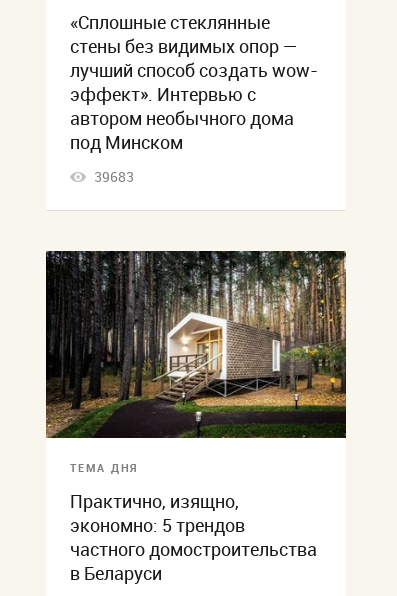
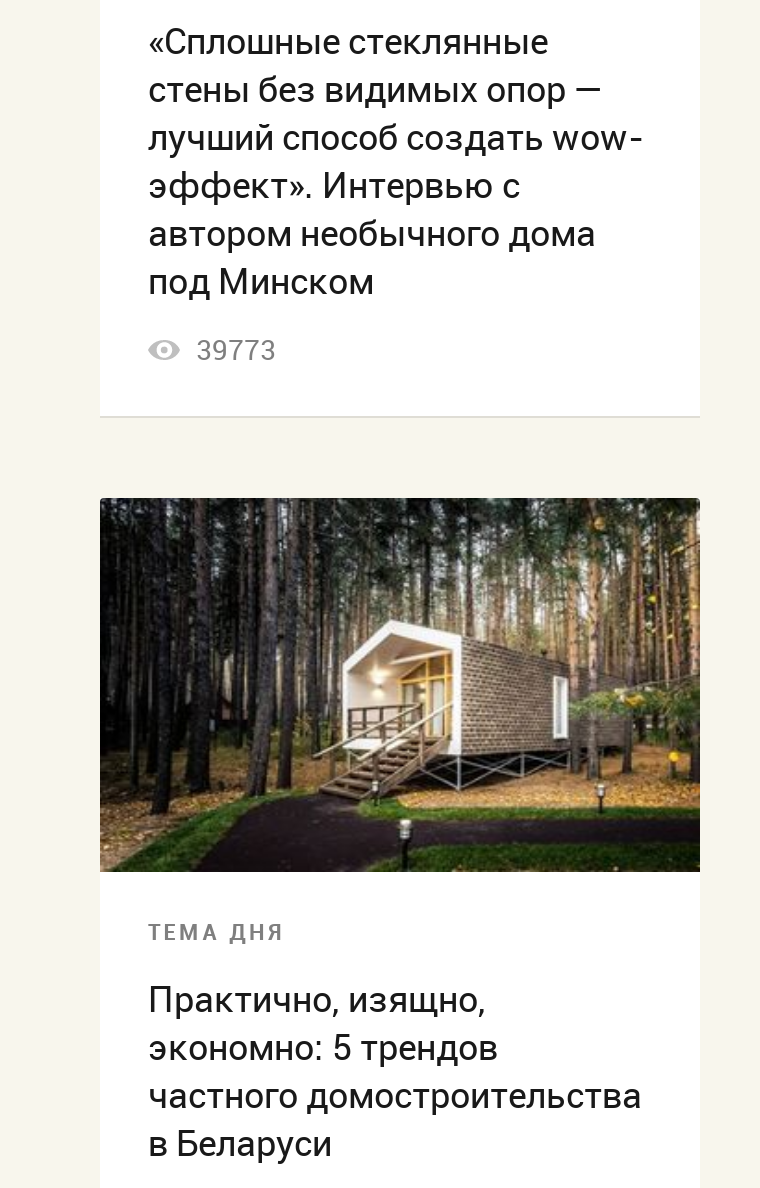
[94,169,134,185] 39683 -> [196,334,276,366] 39773

